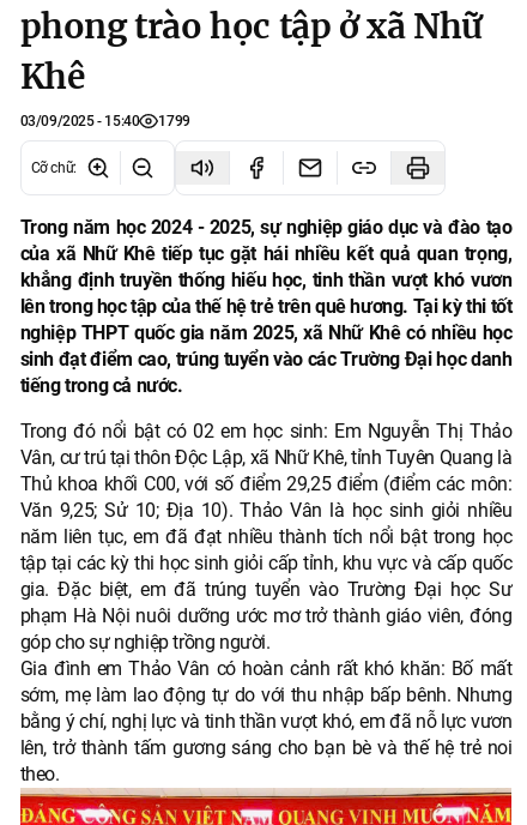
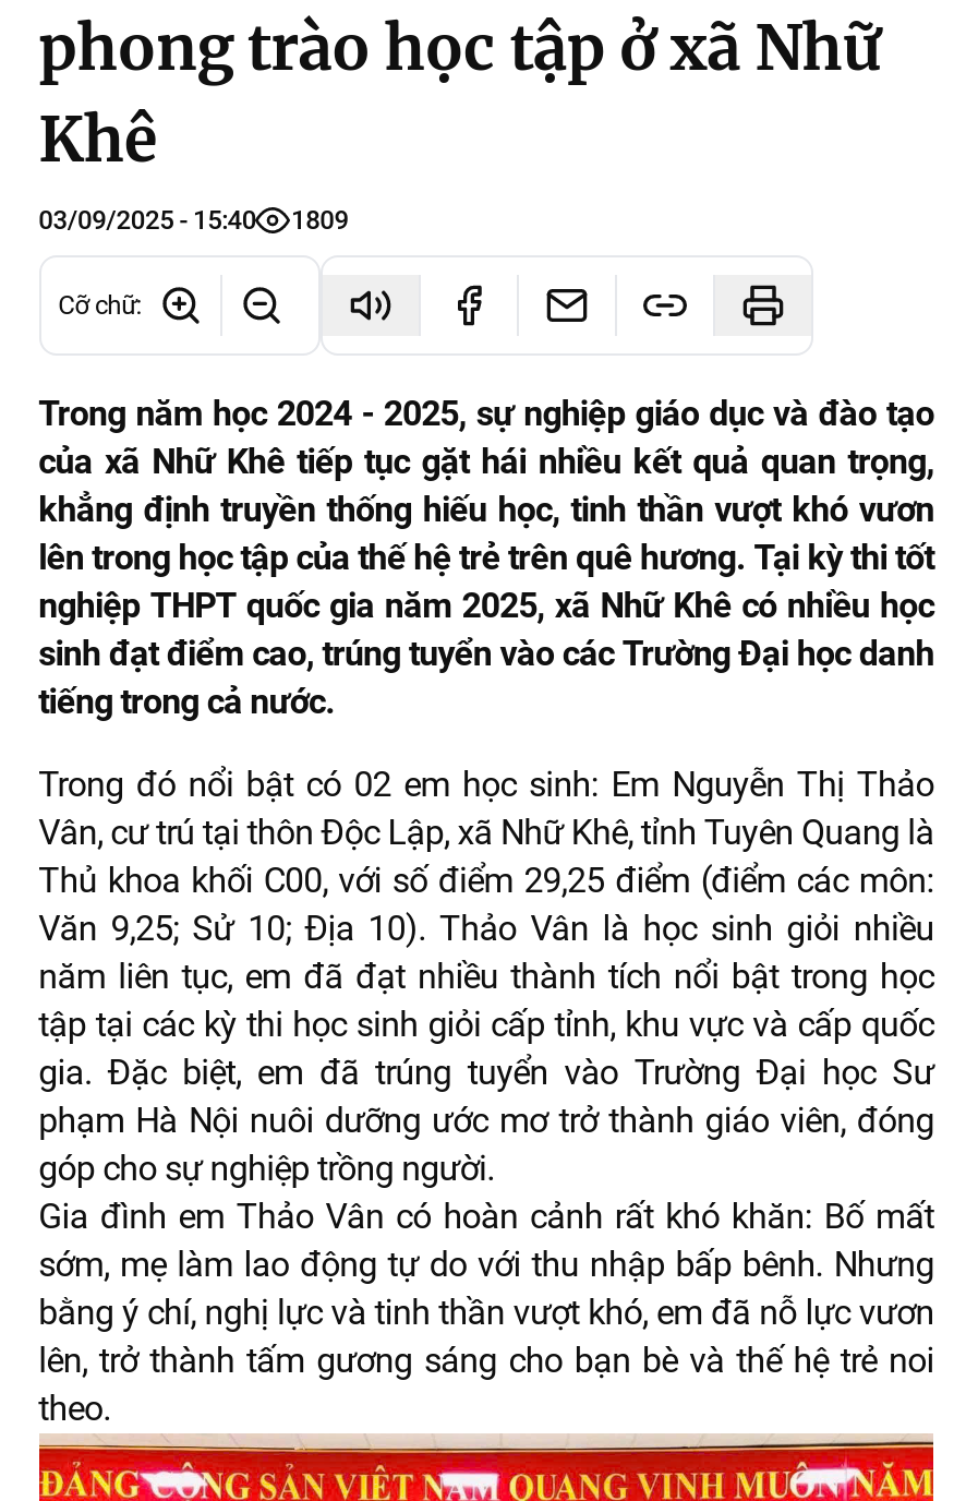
[20,113,190,129] 03/09/2025 - 15:40 1799 -> [39,205,349,235] 03/09/2025 - 15:40 1809

